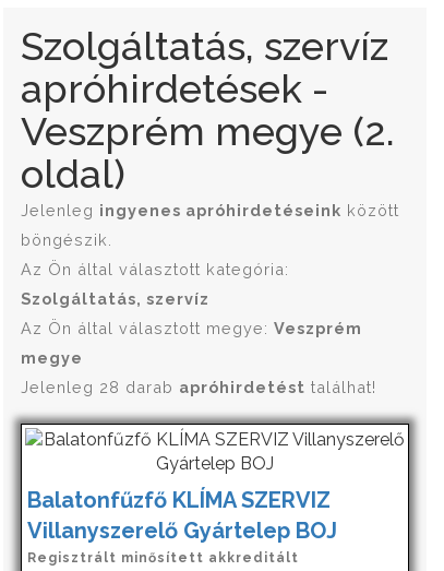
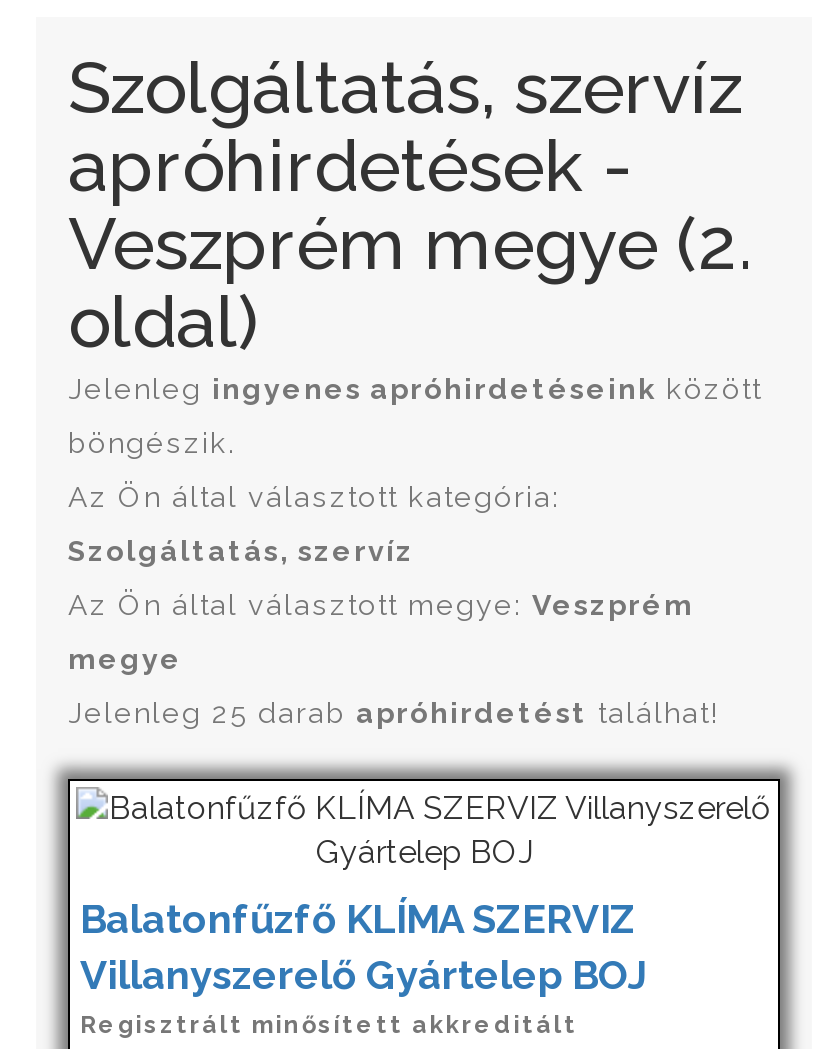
[21,378,376,396] Jelenleg 28 darab apróhirdetést találhat! -> [68,695,718,729] Jelenleg 25 darab apróhirdetést találhat!

